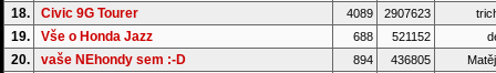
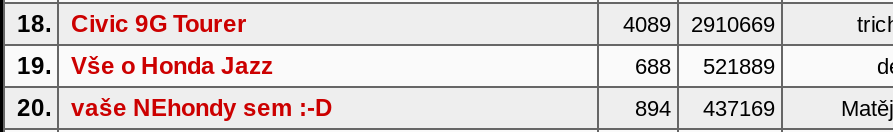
[343,7,431,20] 4089 2907623 -> [617,12,775,36] 4089 2910669
[350,30,431,43] 688 521152 -> [629,54,775,78] 688 521889
[350,53,431,66] 894 436805 -> [629,96,775,120] 894 437169

